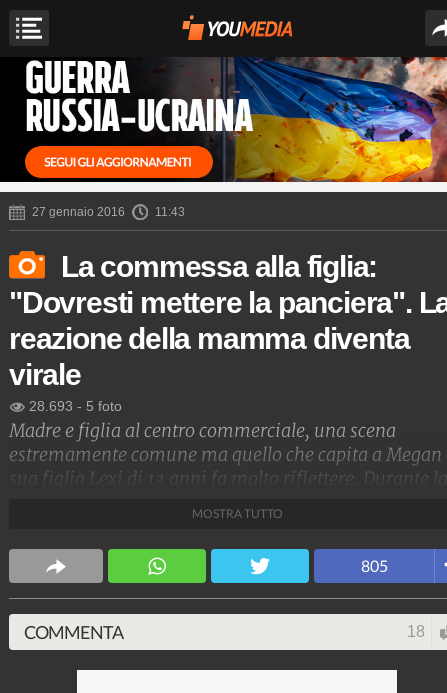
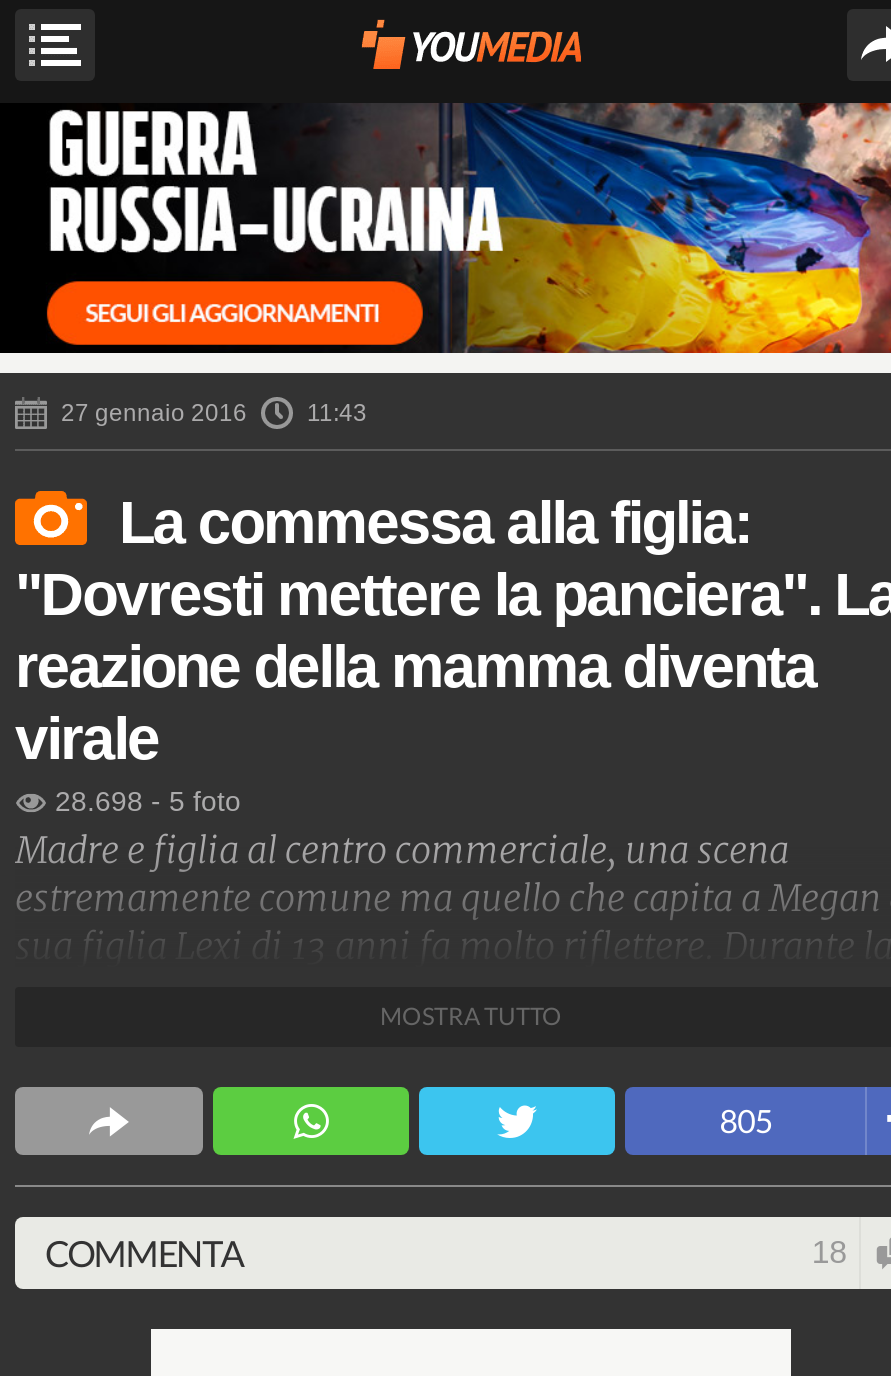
[29,398,122,414] 28.693 - 5 foto -> [55,785,241,817] 28.698 - 5 foto

